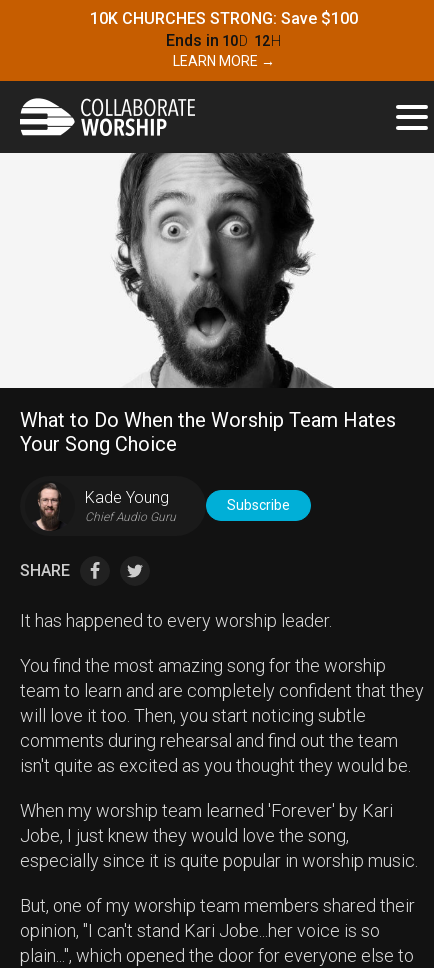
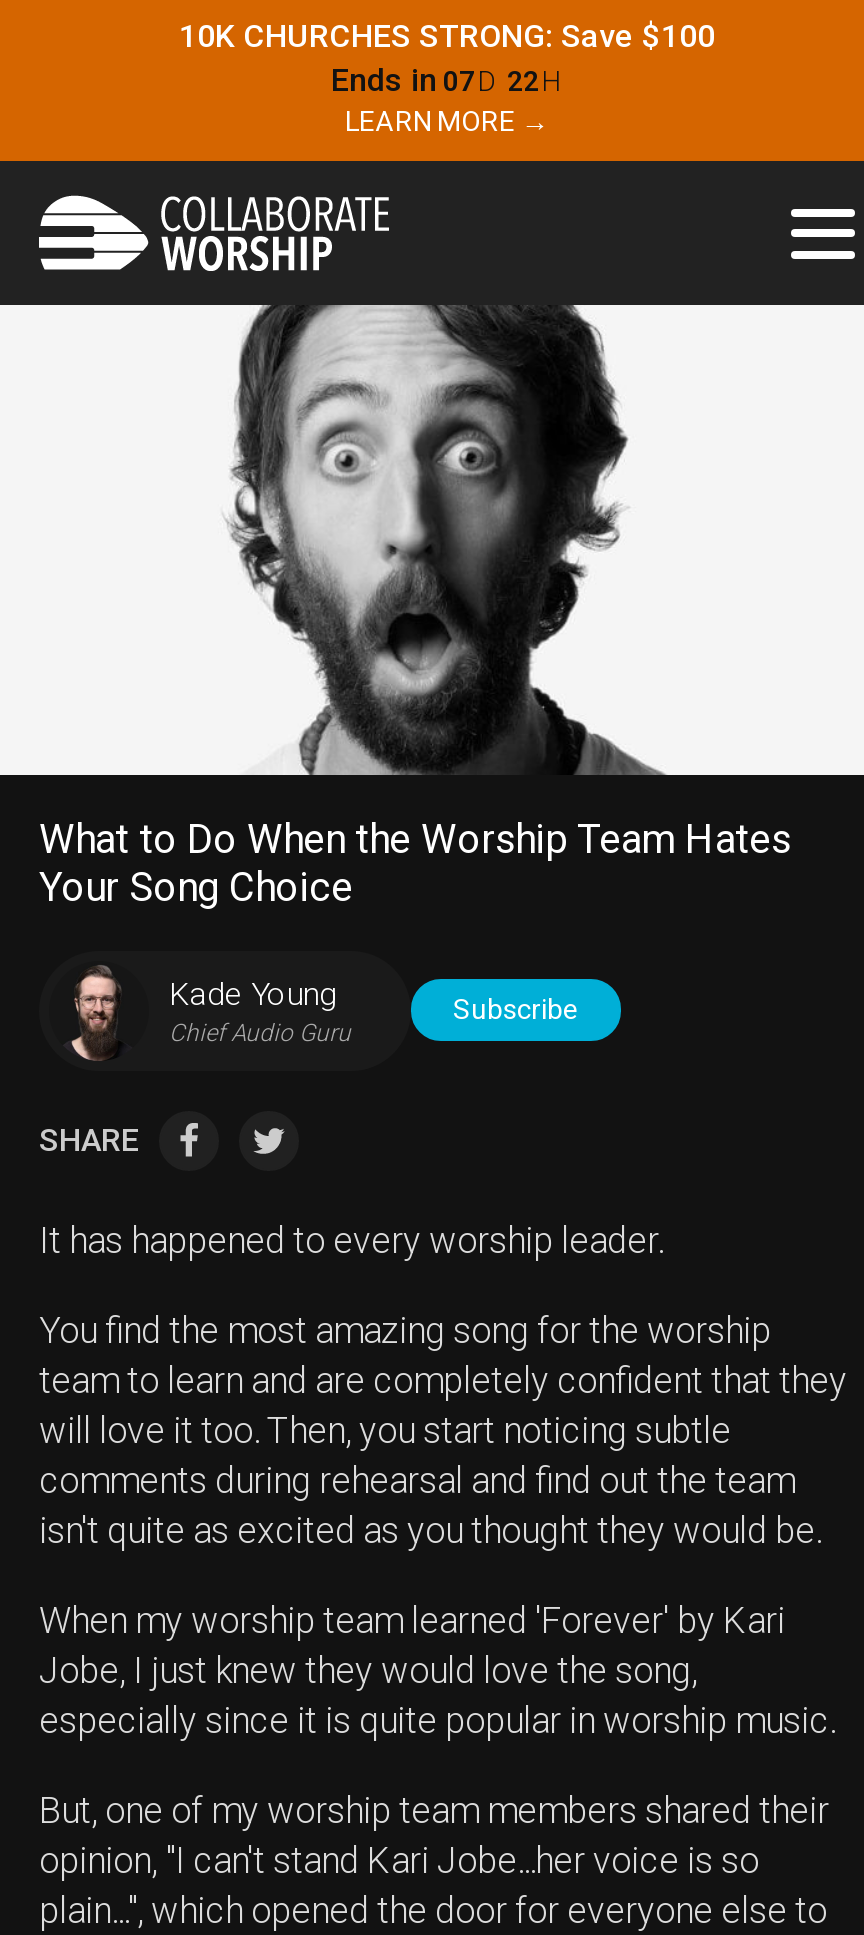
[166,31,281,50] Ends in 10D 12H -> [331,61,561,99] Ends in 07D 22H

